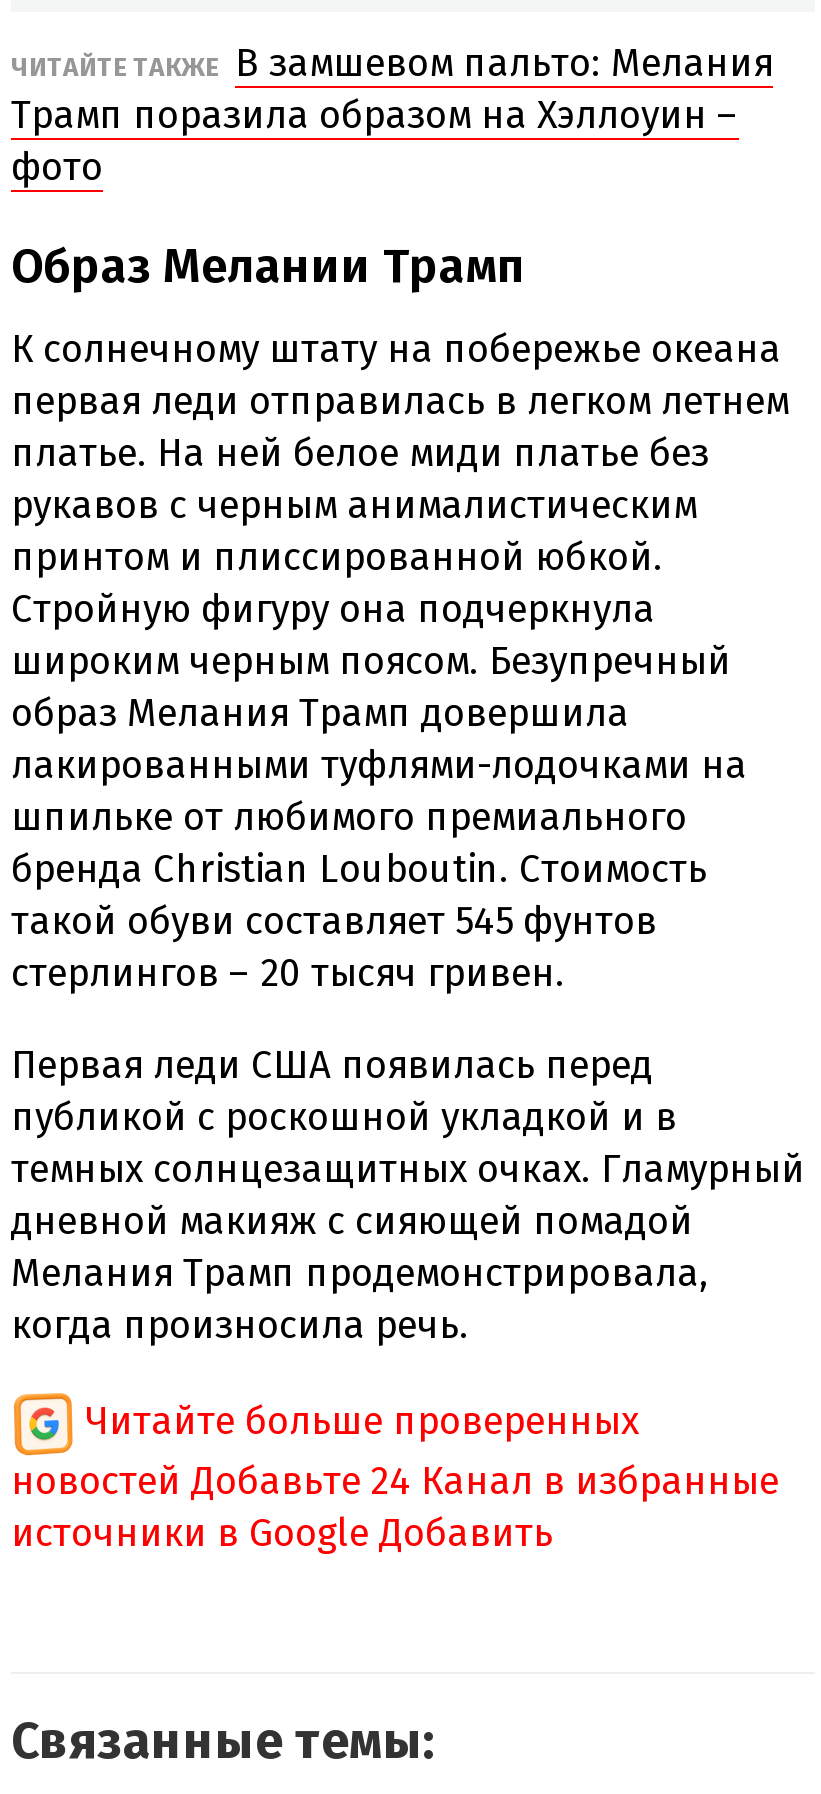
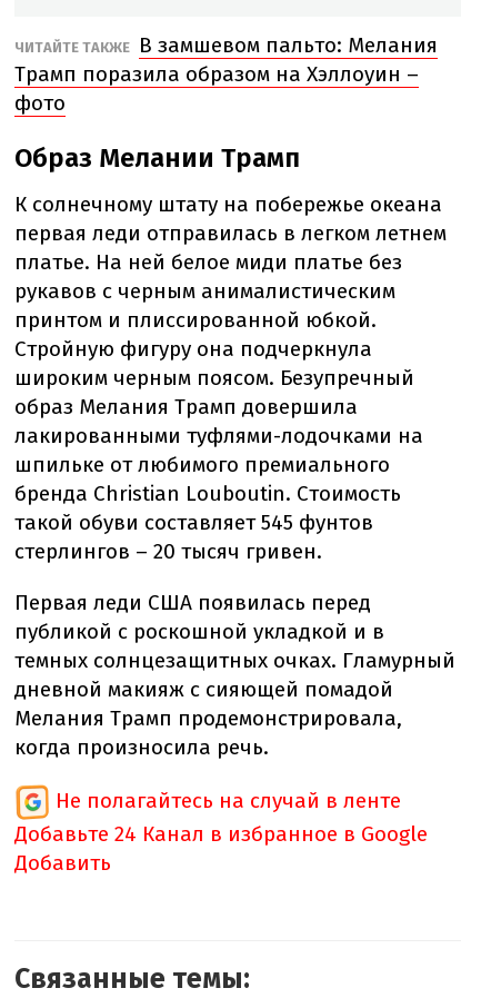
[11,1397,779,1555] Читайте больше проверенных | новостей Добавьте 24 Канал в избранные | источники в Google Добавить -> [14,787,428,875] Не полагайтесь на случай в ленте | Добавьте 24 Канал в избранное в Google | Добавить

